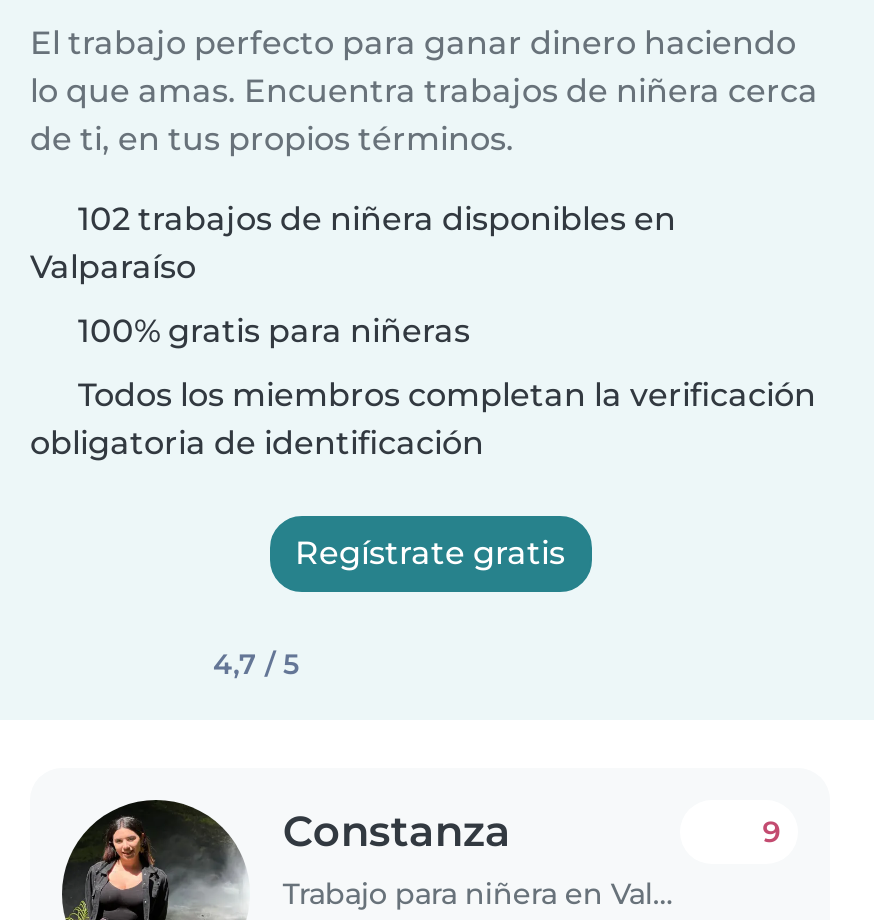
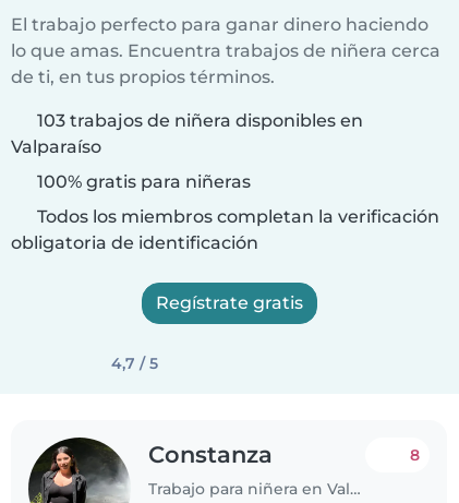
[78,200,676,238] 102 trabajos de niñera disponibles en -> [37,110,363,131] 103 trabajos de niñera disponibles en
[762,814,780,850] 9 -> [410,445,420,465] 8

